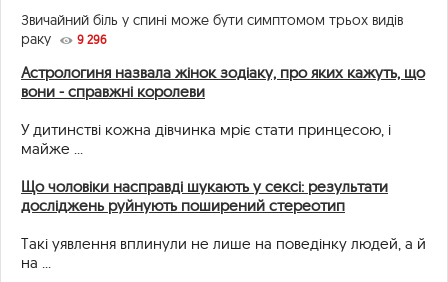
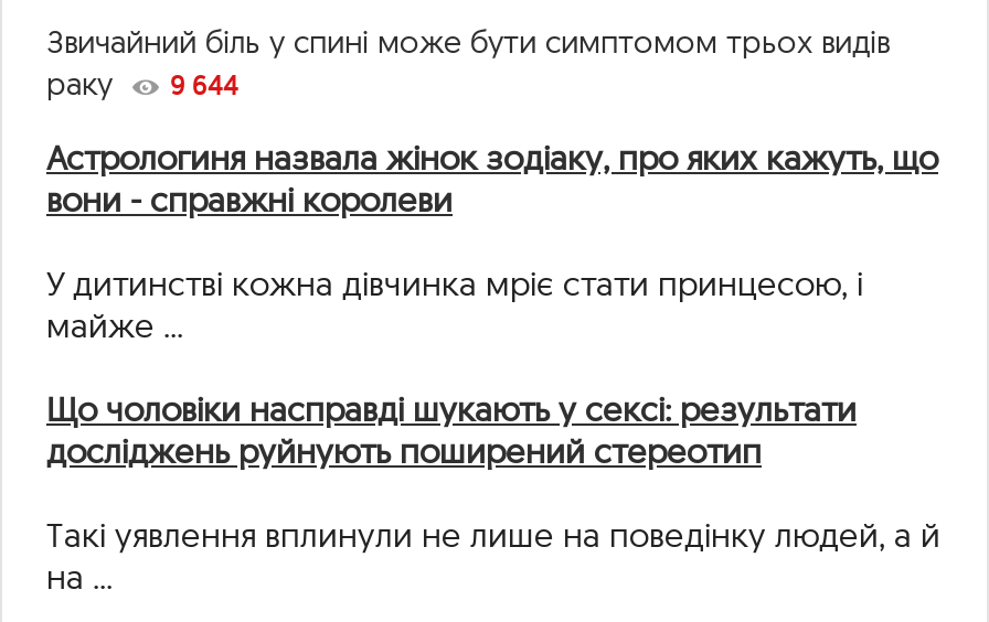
[21,30,107,48] раку 9 296 -> [46,63,238,103] раку 9 644

